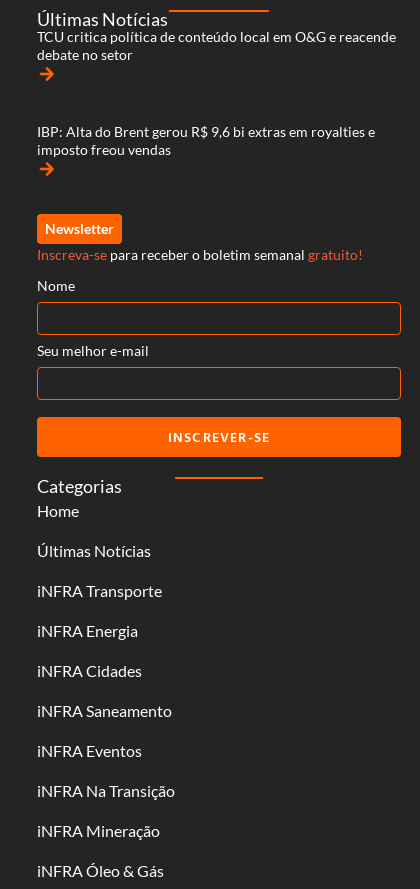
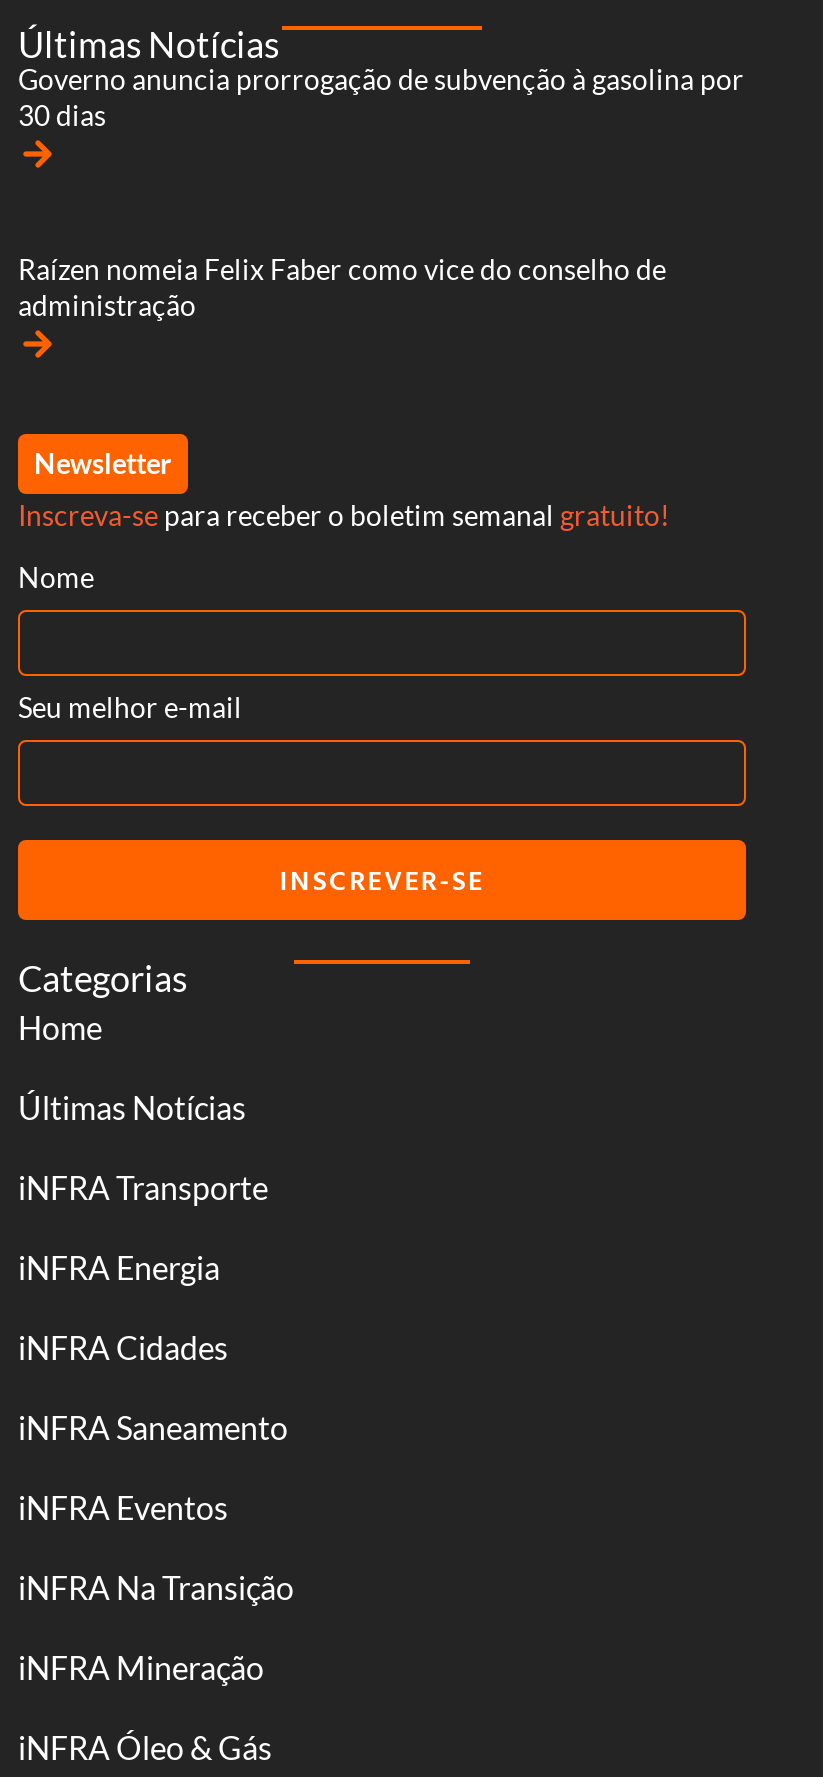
[37,28,396,63] TCU critica política de conteúdo local em O&G e reacende | debate no setor -> [18,63,744,133] Governo anuncia prorrogação de subvenção à gasolina por | 30 dias
[37,123,375,158] IBP: Alta do Brent gerou R$ 9,6 bi extras em royalties e | imposto freou vendas -> [18,253,666,323] Raízen nomeia Felix Faber como vice do conselho de | administração

